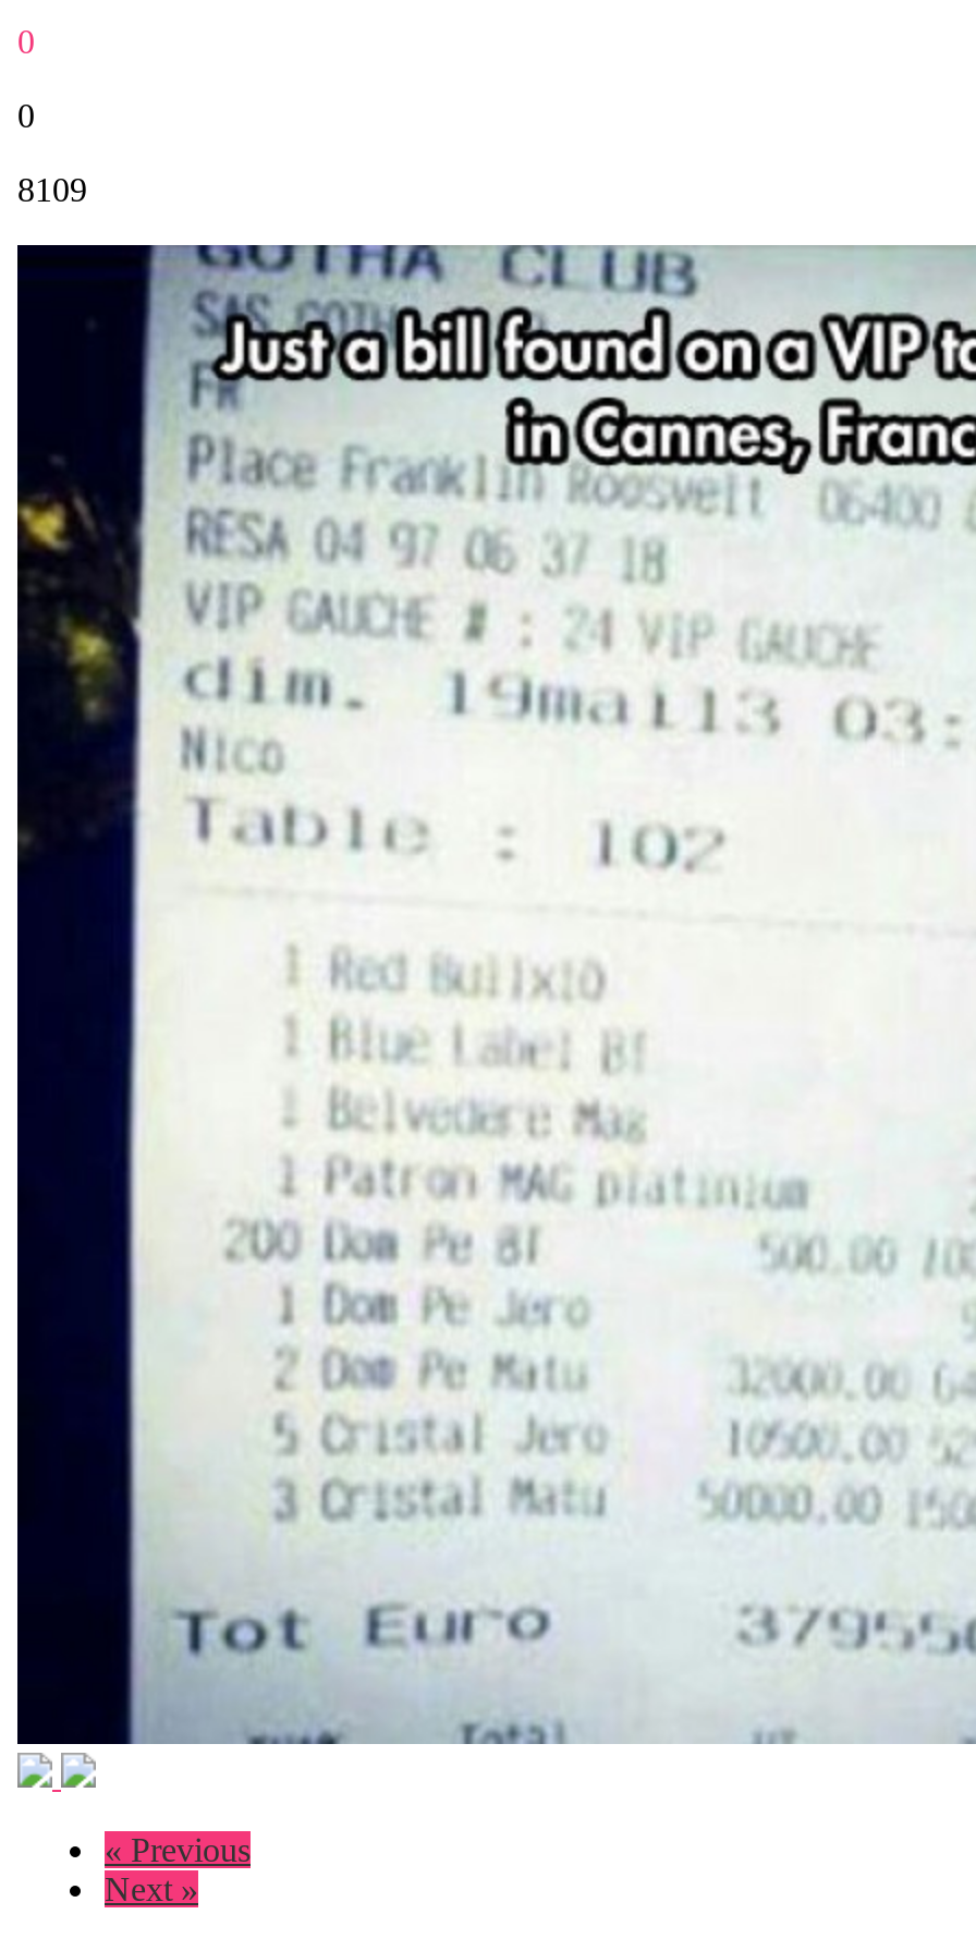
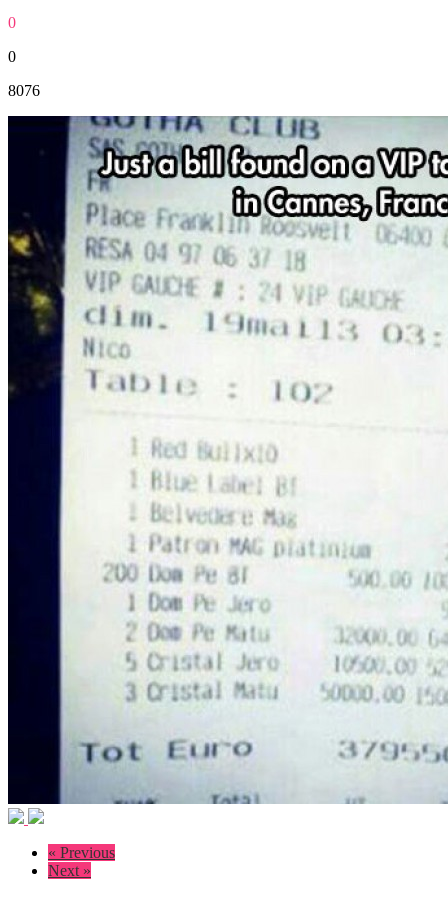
[17,171,87,208] 8109 -> [8,82,40,99] 8076

